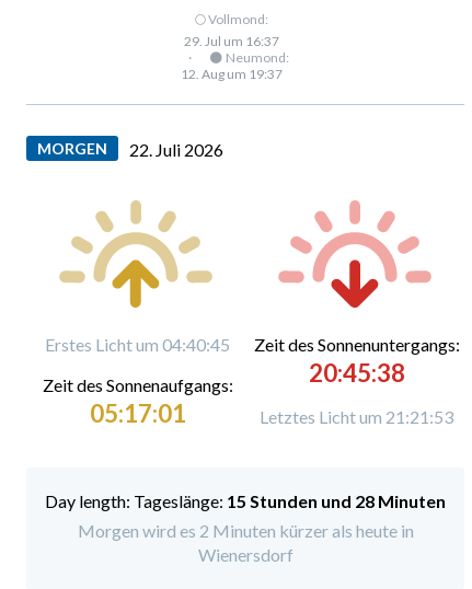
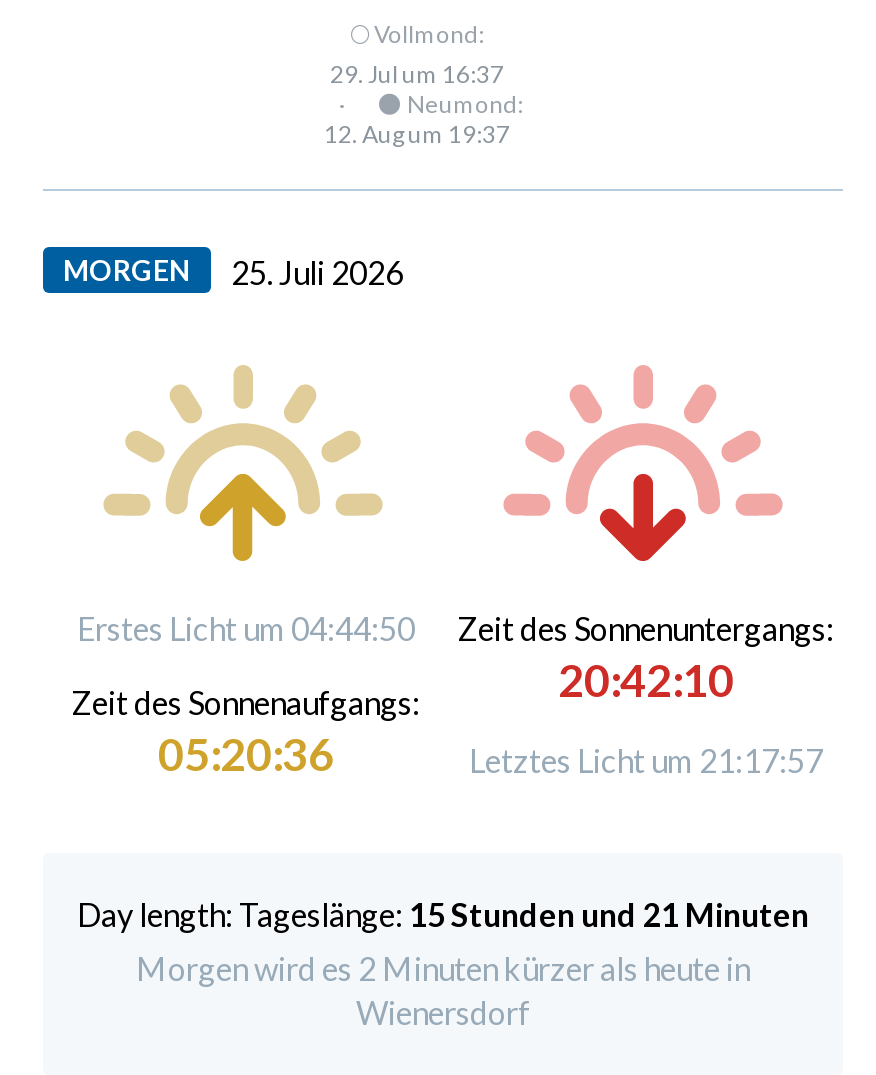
[37,139,223,160] MORGEN 22. Juli 2026 -> [63,253,403,291] MORGEN 25. Juli 2026
[45,334,230,355] Erstes Licht um 04:40:45 -> [77,609,415,647] Erstes Licht um 04:44:50
[308,358,405,388] 20:45:38 -> [558,653,734,707] 20:42:10
[89,399,186,428] 05:17:01 -> [158,727,334,781] 05:20:36
[260,406,453,427] Letztes Licht um 21:21:53 -> [469,741,823,779] Letztes Licht um 21:17:57
[134,490,446,511] Tageslänge: 15 Stunden und 28 Minuten -> [239,895,809,933] Tageslänge: 15 Stunden und 21 Minuten

